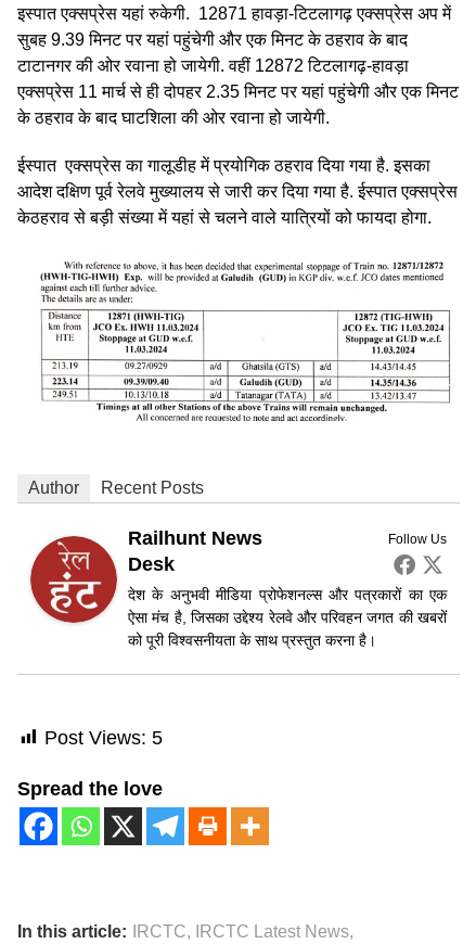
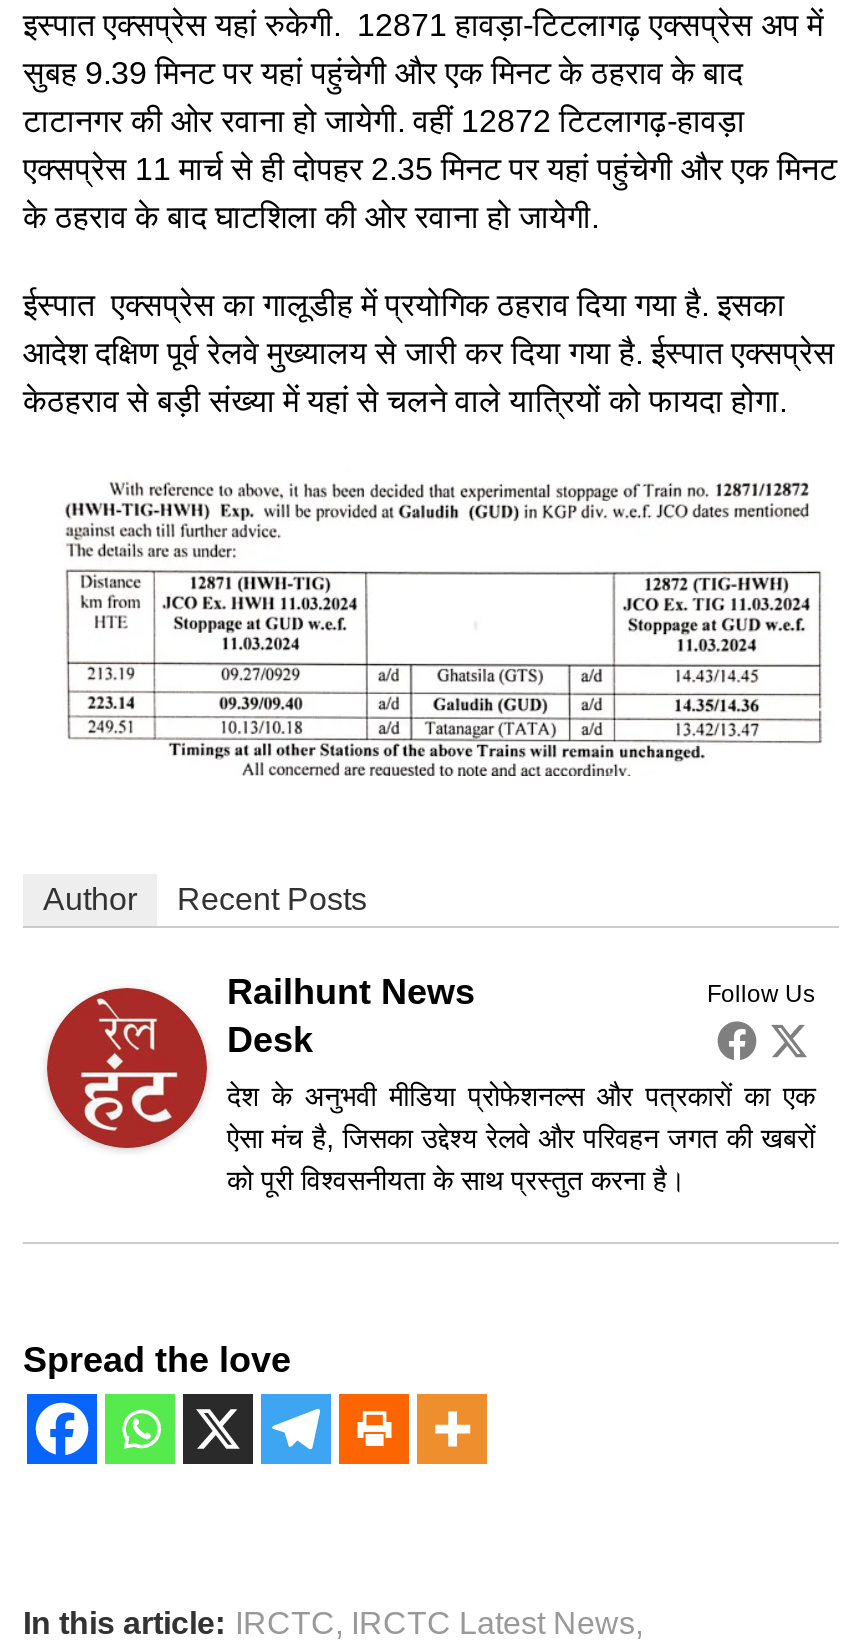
[44,727,163,749] Post Views: 5 -> none

